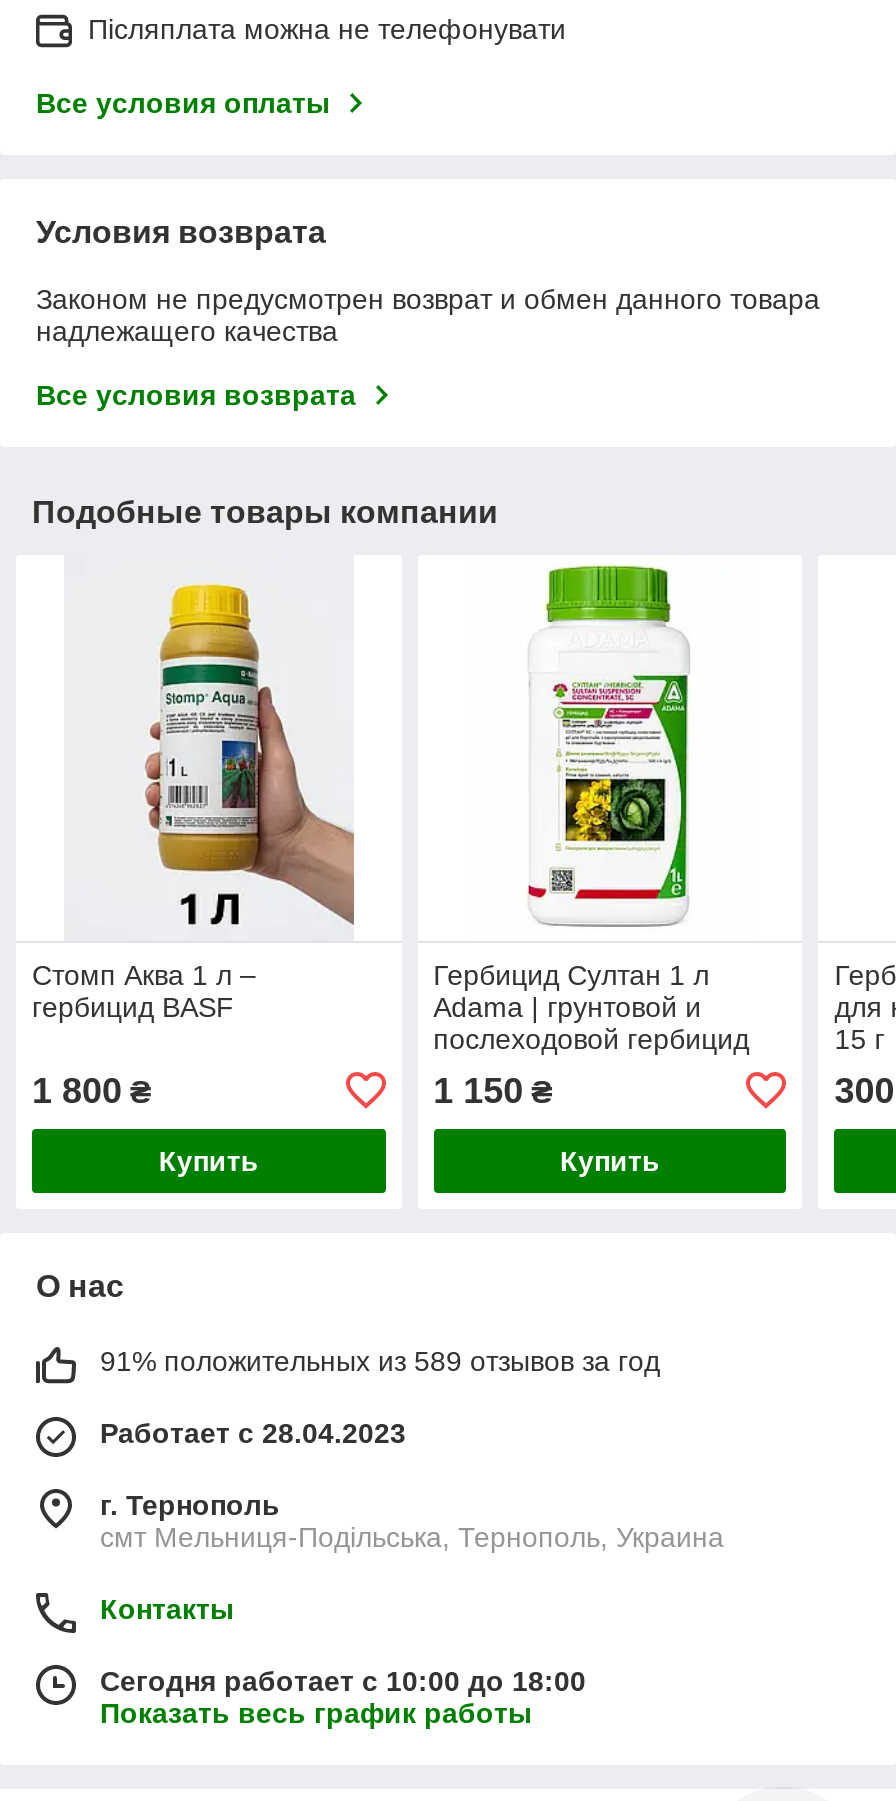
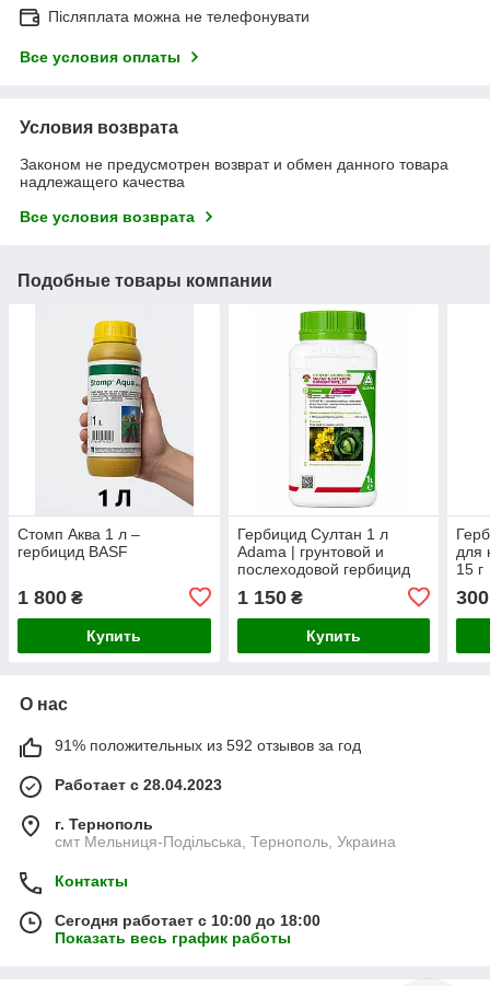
[100,1345,660,1377] 91% положительных из 589 отзывов за год -> [55,736,361,754] 91% положительных из 592 отзывов за год

